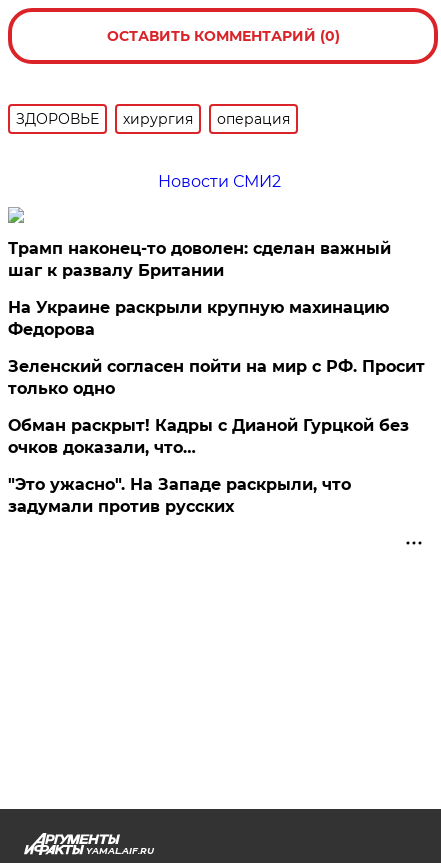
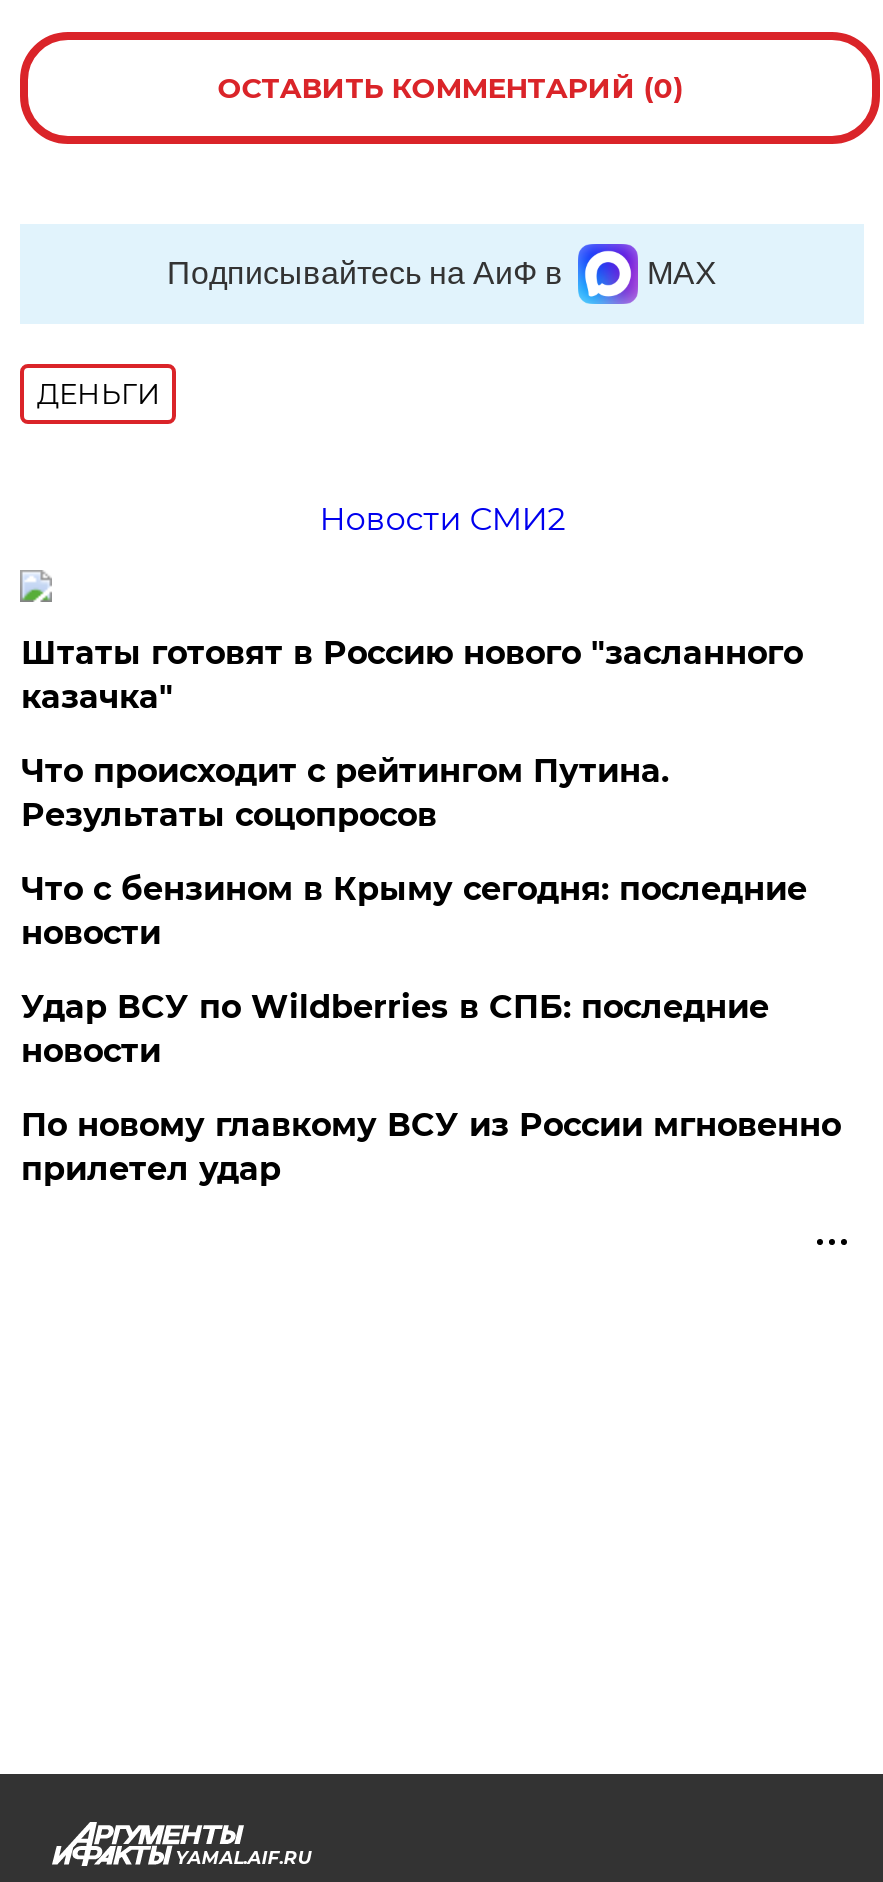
[16,110,290,128] ЗДОРОВЬЕ | хирургия | операция -> [37,256,717,412] Подписывайтесь на АиФ в | MAX | ДЕНЬГИ
[8,239,391,280] Трамп наконец-то доволен: сделан важный | шаг к развалу Британии -> [21,634,803,716] Штаты готовят в Россию нового "засланного | казачка"
[8,298,389,339] На Украине раскрыли крупную махинацию | Федорова -> [21,752,669,834] Что происходит с рейтингом Путина. | Результаты соцопросов
[8,357,425,398] Зеленский согласен пойти на мир с РФ. Просит | только одно -> [21,870,807,952] Что с бензином в Крыму сегодня: последние | новости
[8,416,409,457] Обман раскрыт! Кадры с Дианой Гурцкой без | очков доказали, что… -> [21,988,769,1070] Удар ВСУ по Wildberries в СПБ: последние | новости
[8,475,351,516] "Это ужасно". На Западе раскрыли, что | задумали против русских -> [21,1106,841,1188] По новому главкому ВСУ из России мгновенно | прилетел удар

